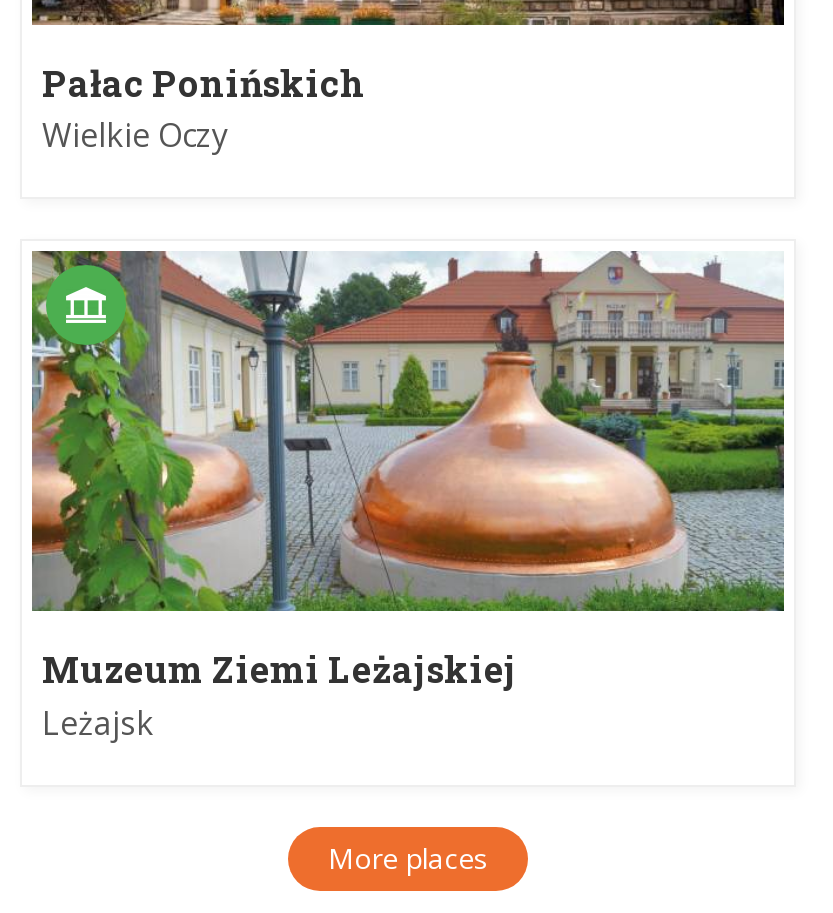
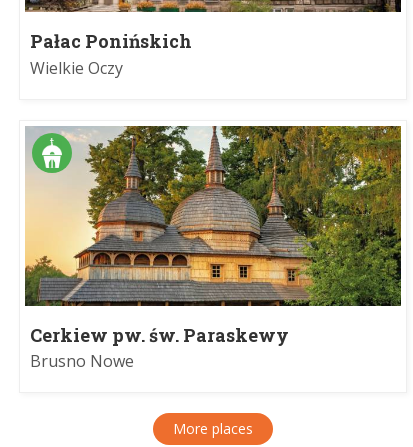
[30,250,786,744] [image] | Muzeum Ziemi Leżajskiej | Leżajsk -> [24,125,402,372] [image] | Cerkiew pw. św. Paraskewy | Brusno Nowe

